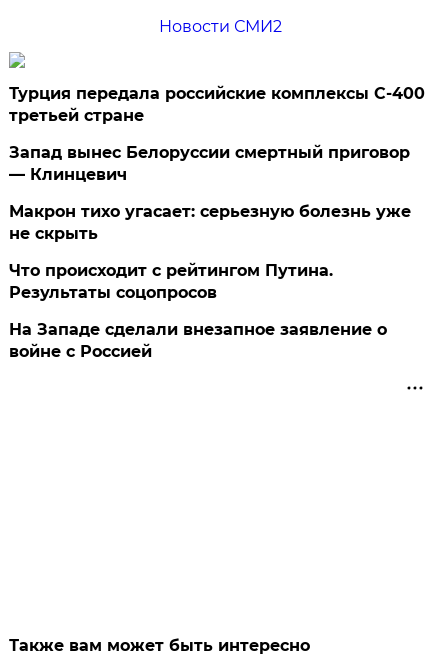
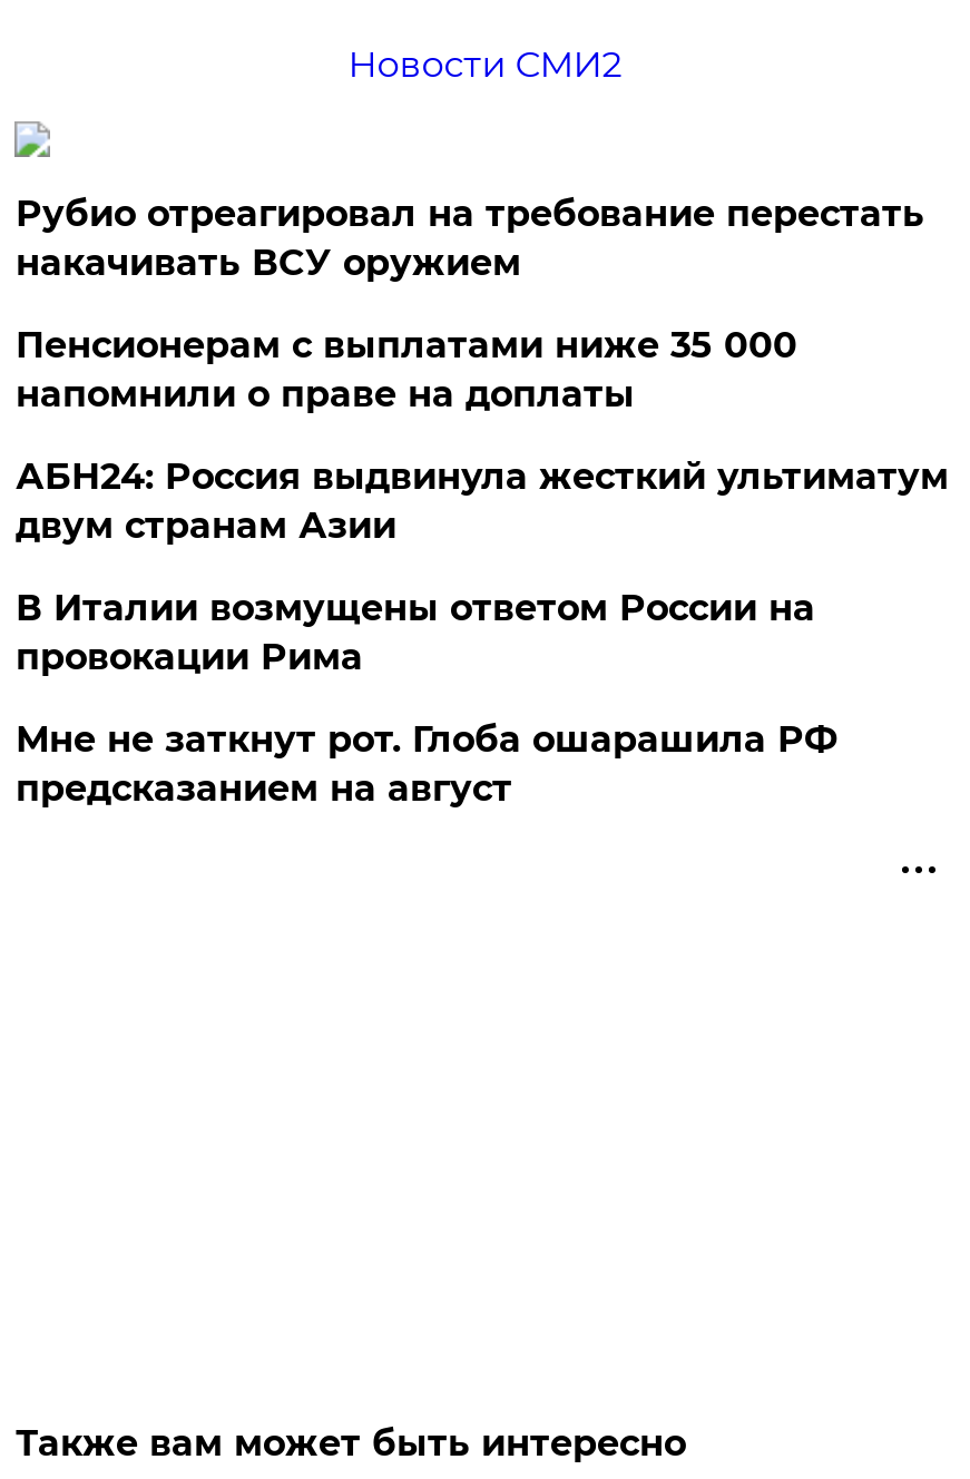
[9,84,425,125] Турция передала российские комплексы С-400 | третьей стране -> [15,194,924,285] Рубио отреагировал на требование перестать | накачивать ВСУ оружием
[9,143,410,184] Запад вынес Белоруссии смертный приговор | — Клинцевич -> [15,325,797,416] Пенсионерам с выплатами ниже 35 000 | напомнили о праве на доплаты
[9,202,411,243] Макрон тихо угасает: серьезную болезнь уже | не скрыть -> [15,456,949,548] АБН24: Россия выдвинула жесткий ультиматум | двум странам Азии
[9,261,333,302] Что происходит с рейтингом Путина. | Результаты соцопросов -> [15,588,815,679] В Италии возмущены ответом России на | провокации Рима
[9,320,387,361] На Западе сделали внезапное заявление о | войне с Россией -> [15,719,837,811] Мне не заткнут рот. Глоба ошарашила РФ | предсказанием на август

